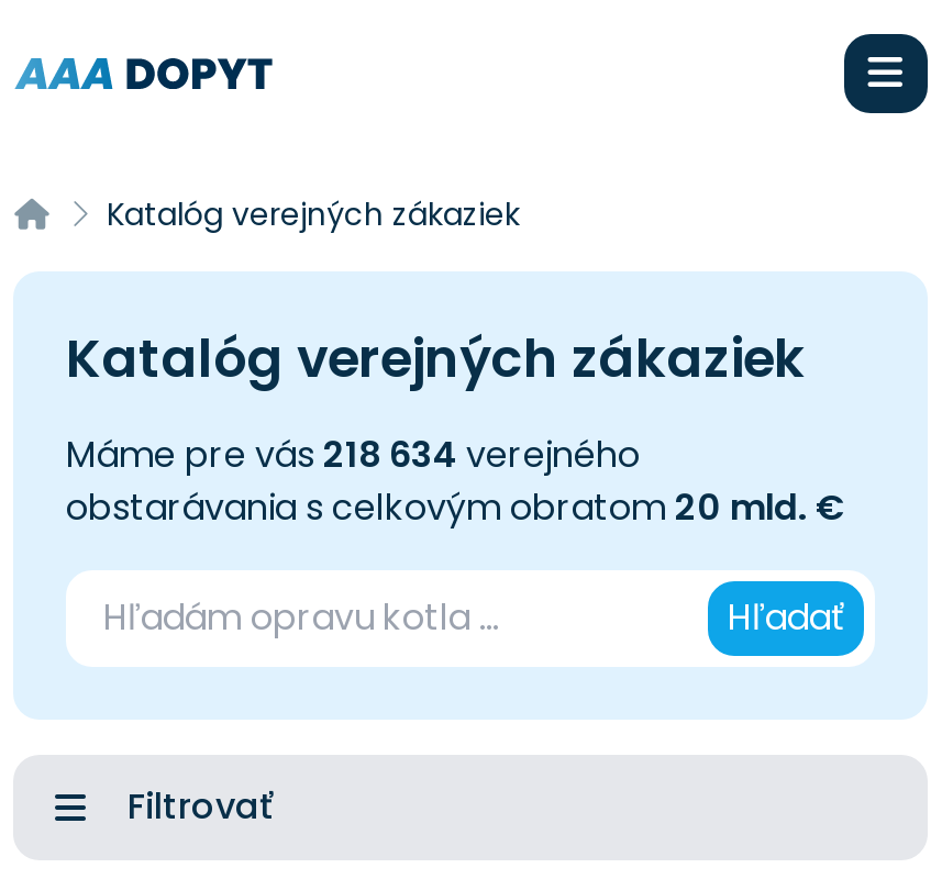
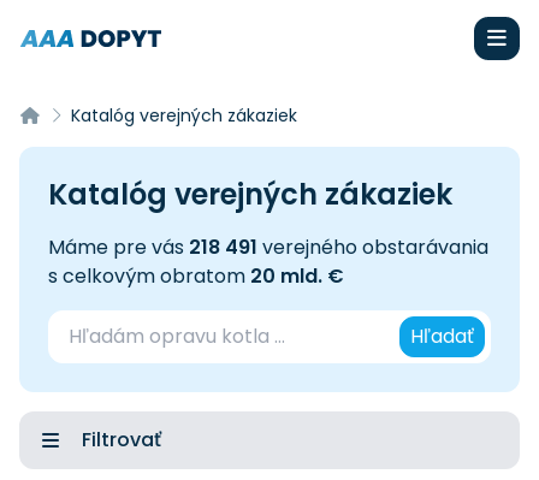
[66,430,846,533] Máme pre vás 218 634 verejného | obstarávania s celkovým obratom 20 mld. € -> [48,233,488,290] Máme pre vás 218 491 verejného obstarávania | s celkovým obratom 20 mld. €

